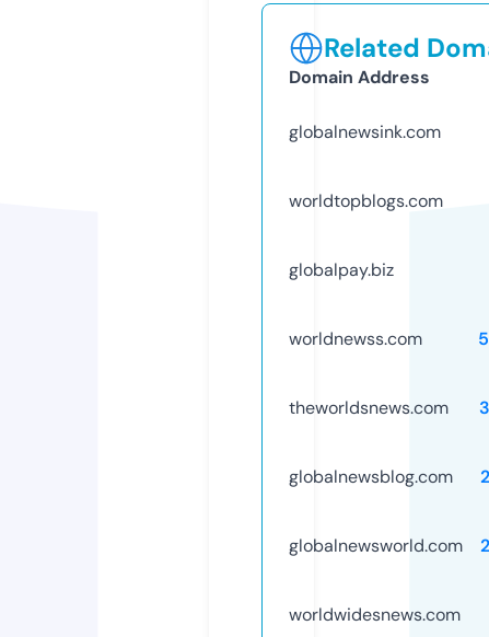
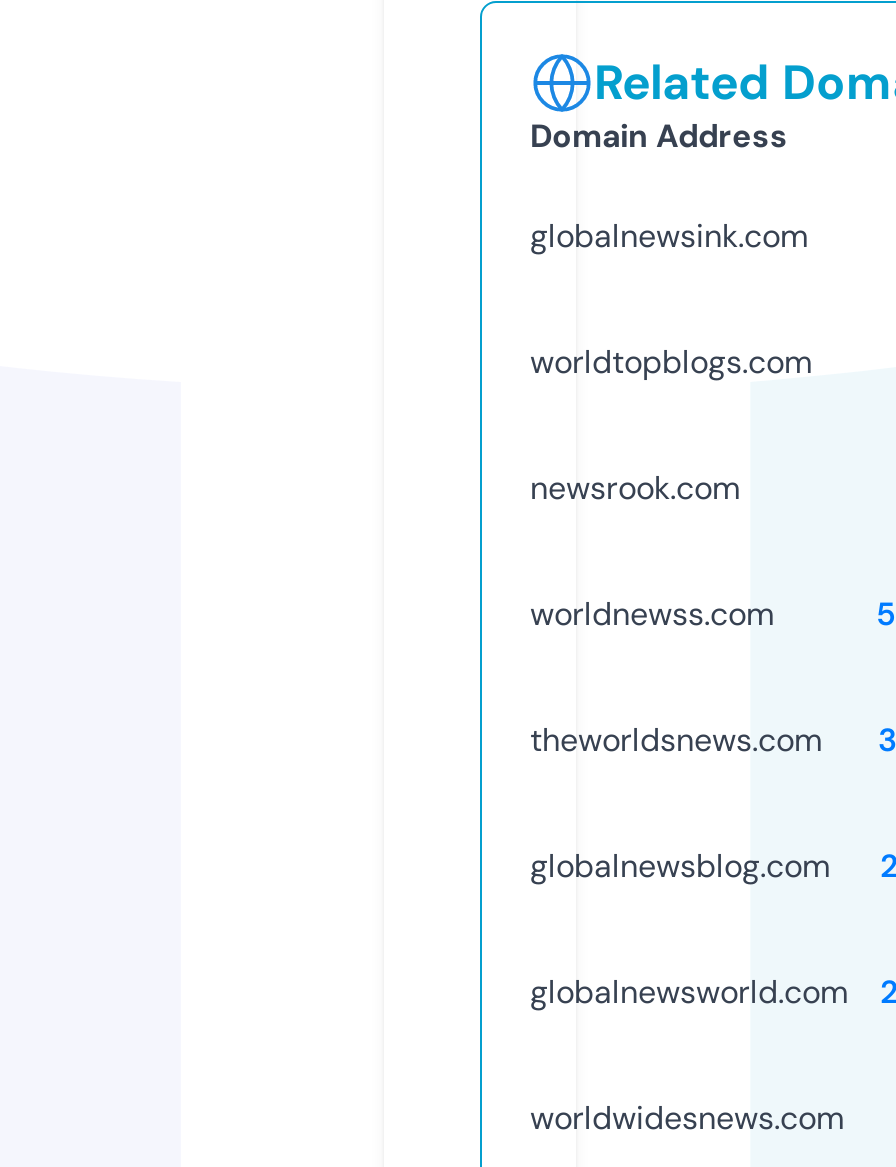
[289,258,394,281] globalpay.biz -> [530,467,740,509] newsrook.com

